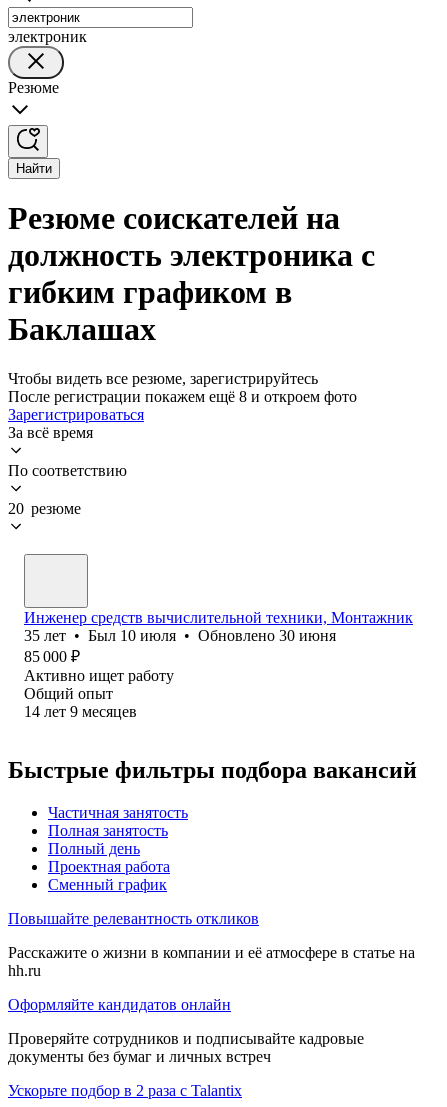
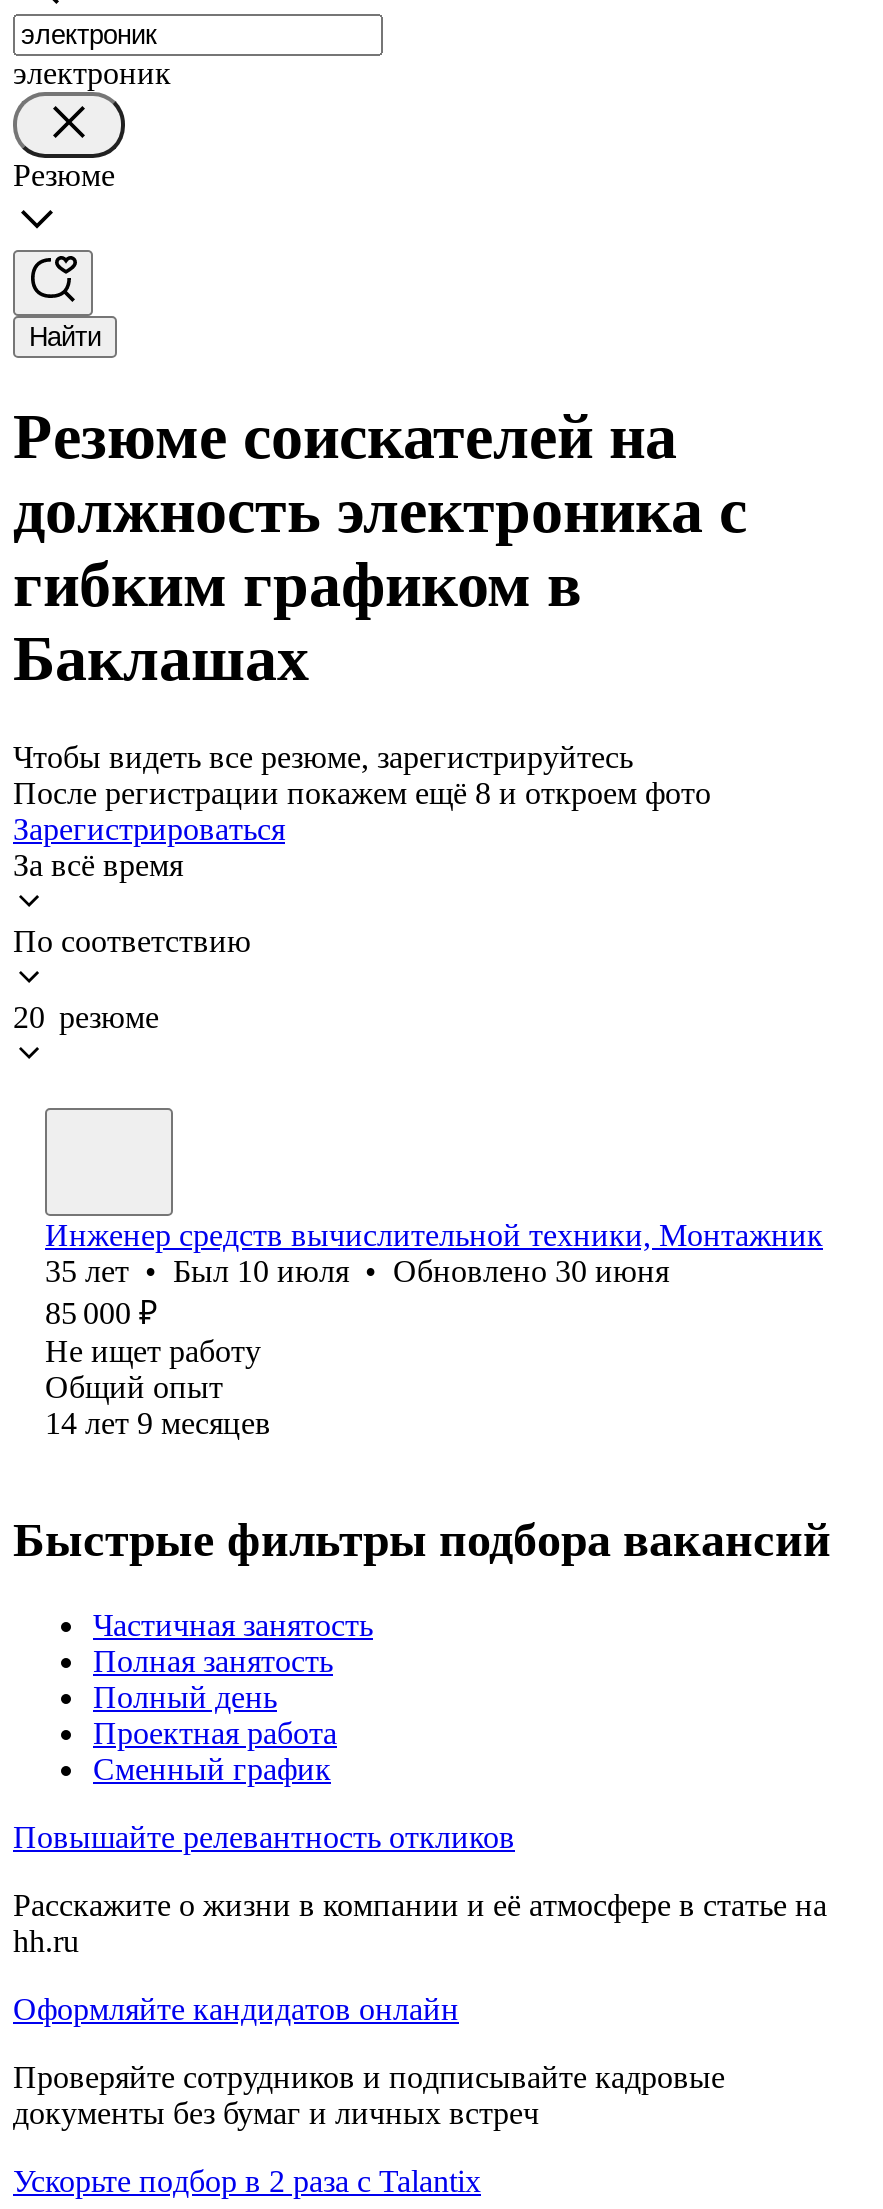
[24,667,174,684] Активно ищет работу -> [45,1334,261,1368] Не ищет работу

